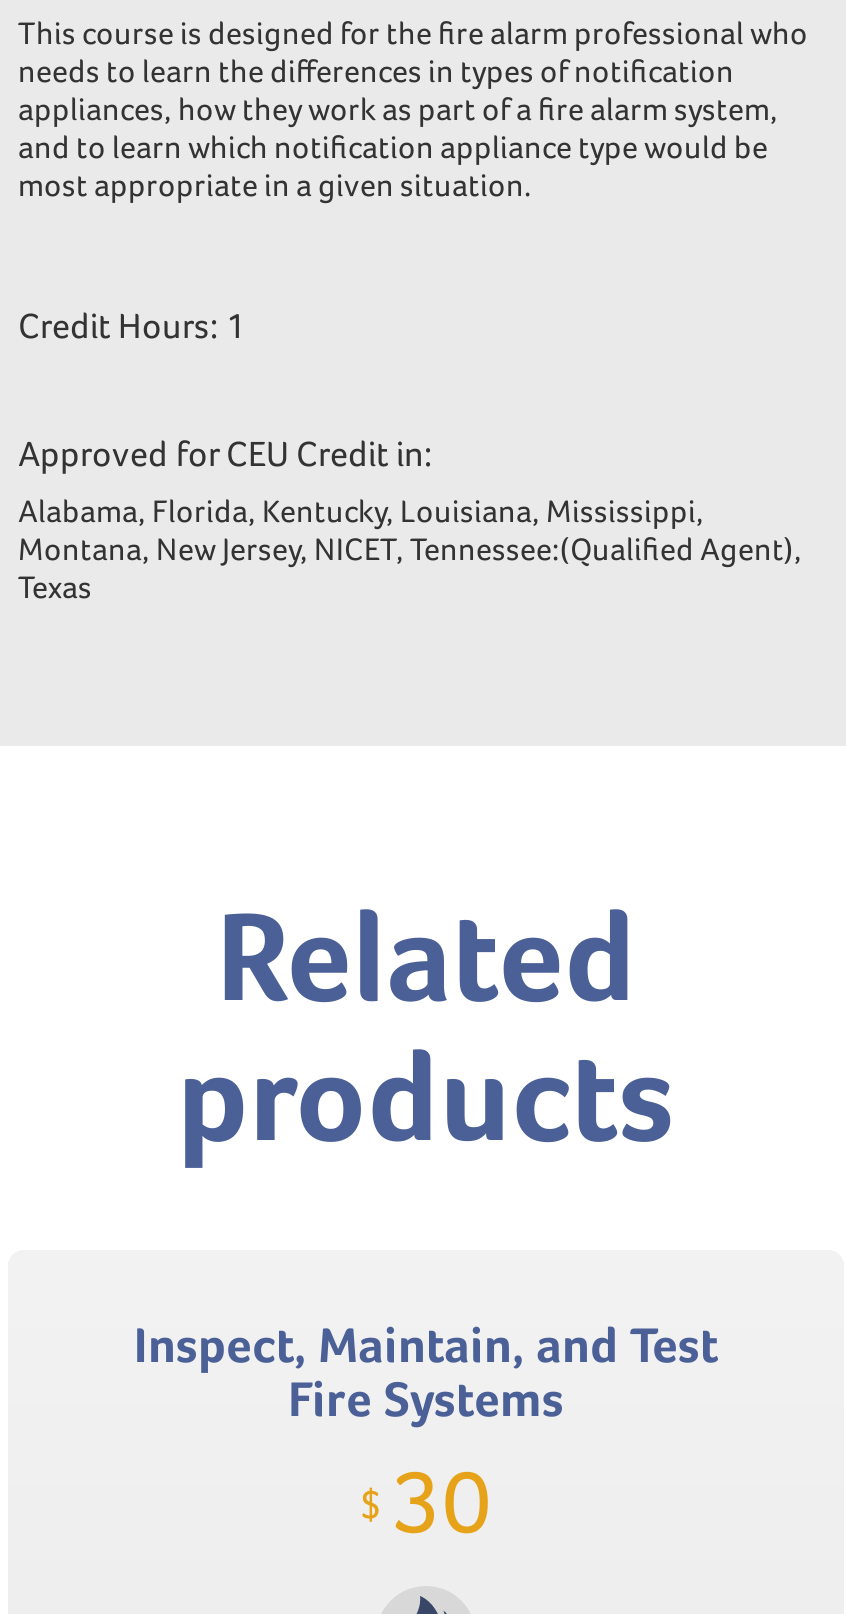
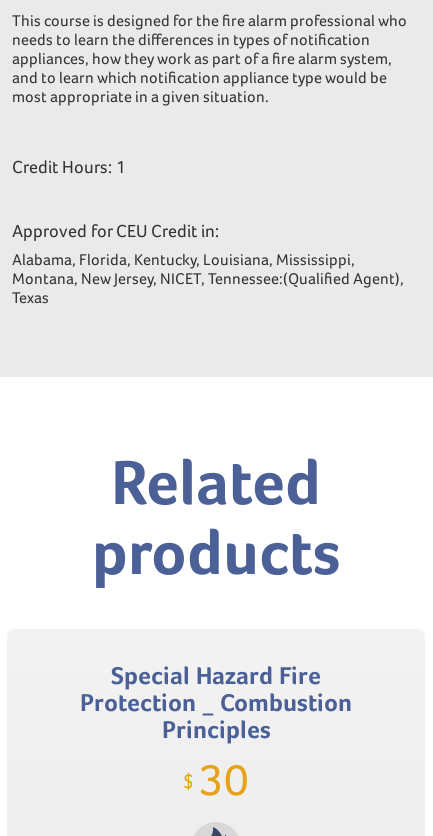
[134,1317,718,1429] Inspect, Maintain, and Test | Fire Systems -> [80,661,352,744] Special Hazard Fire | Protection _ Combustion | Principles

